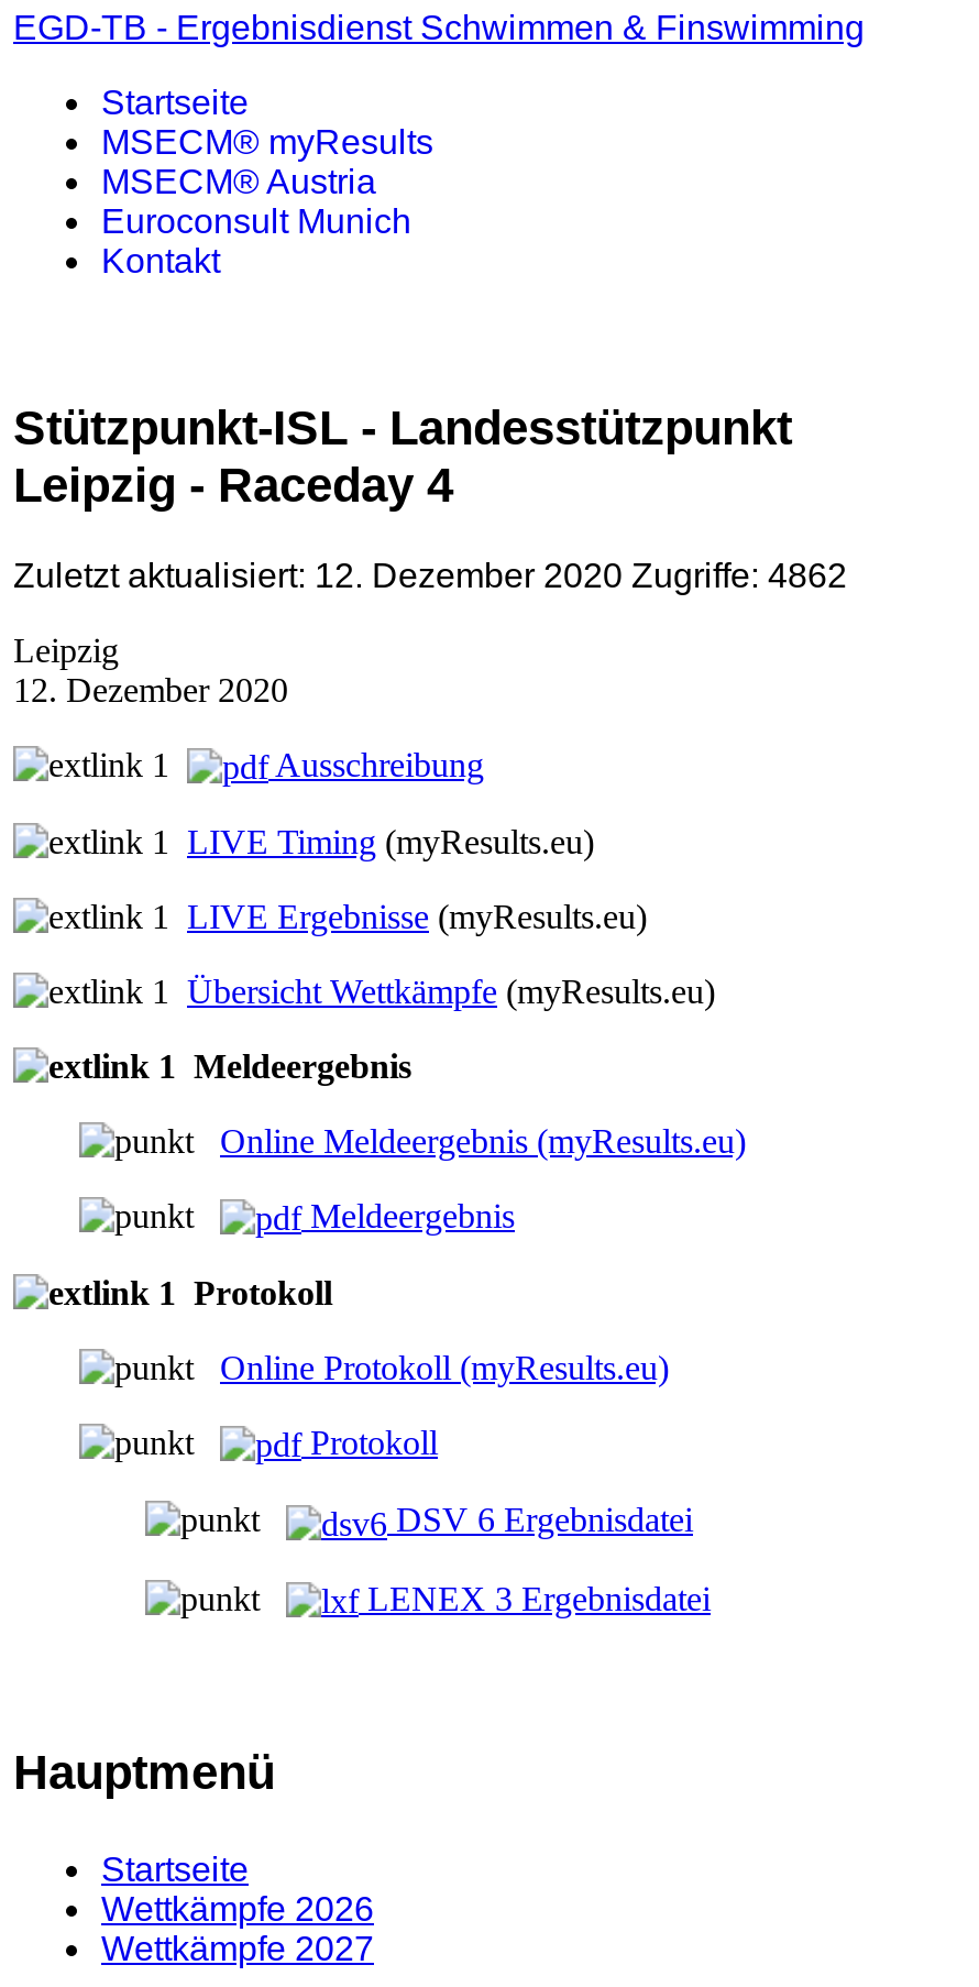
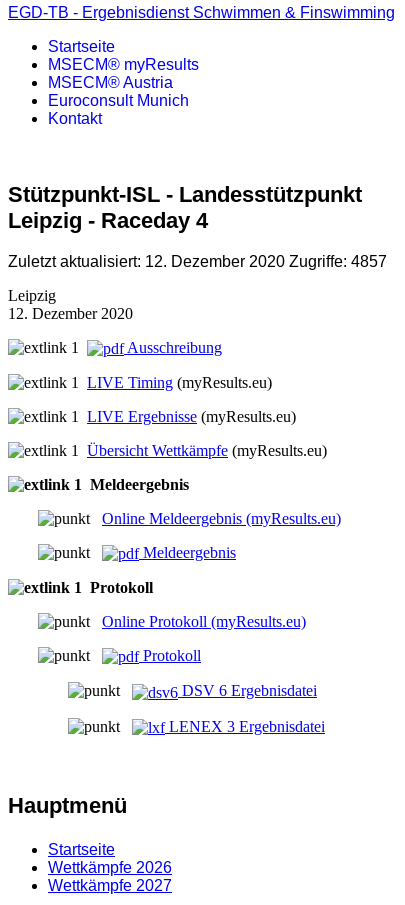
[13,556,847,593] Zuletzt aktualisiert: 12. Dezember 2020 Zugriffe: 4862 -> [8,252,387,269] Zuletzt aktualisiert: 12. Dezember 2020 Zugriffe: 4857

